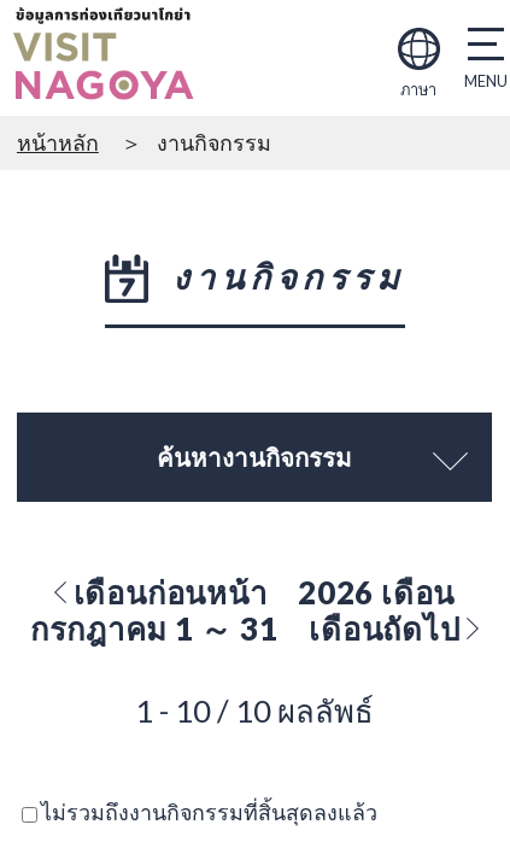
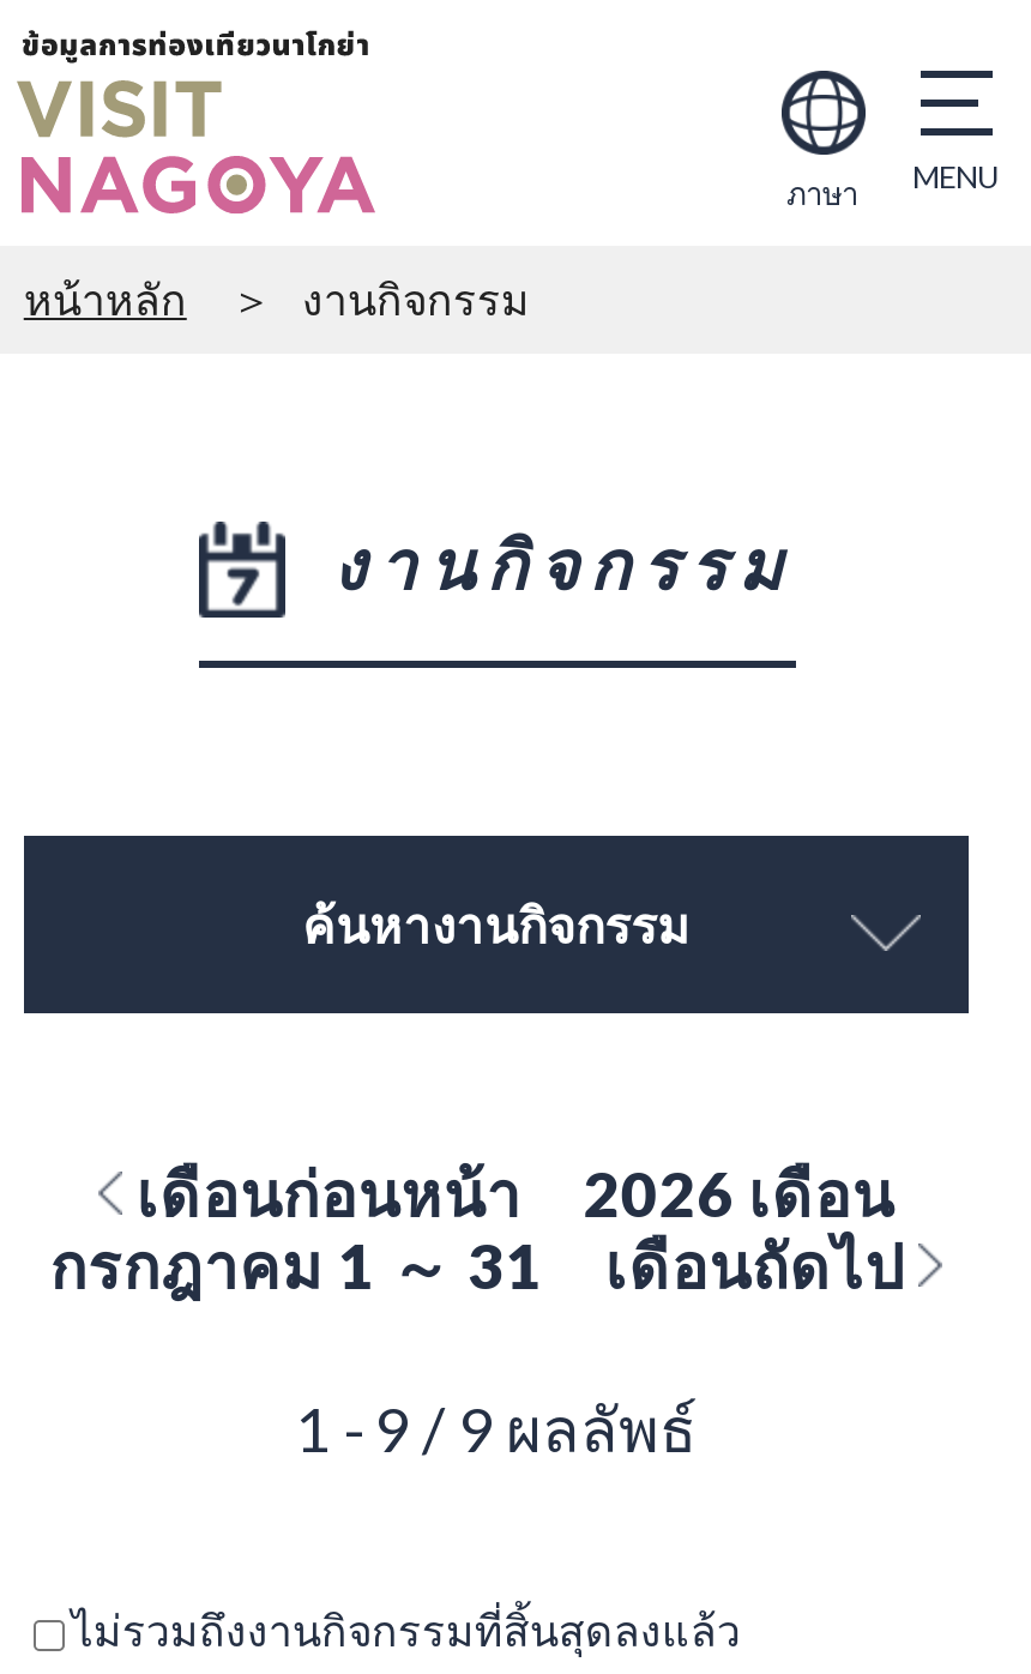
[135,693,374,729] 1 - 10 / 10 ผลลัพธ์ -> [295,1393,698,1465] 1 - 9 / 9 ผลลัพธ์

